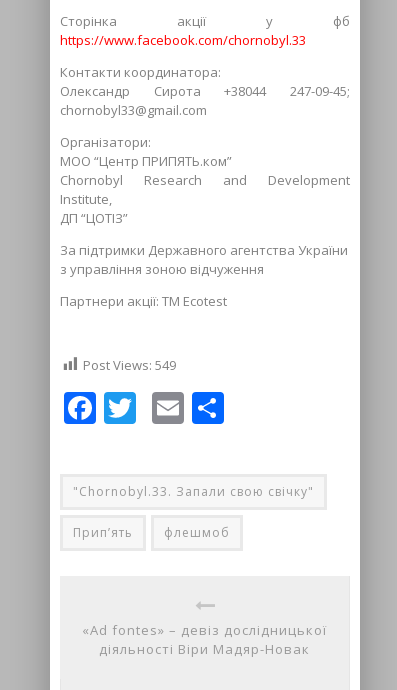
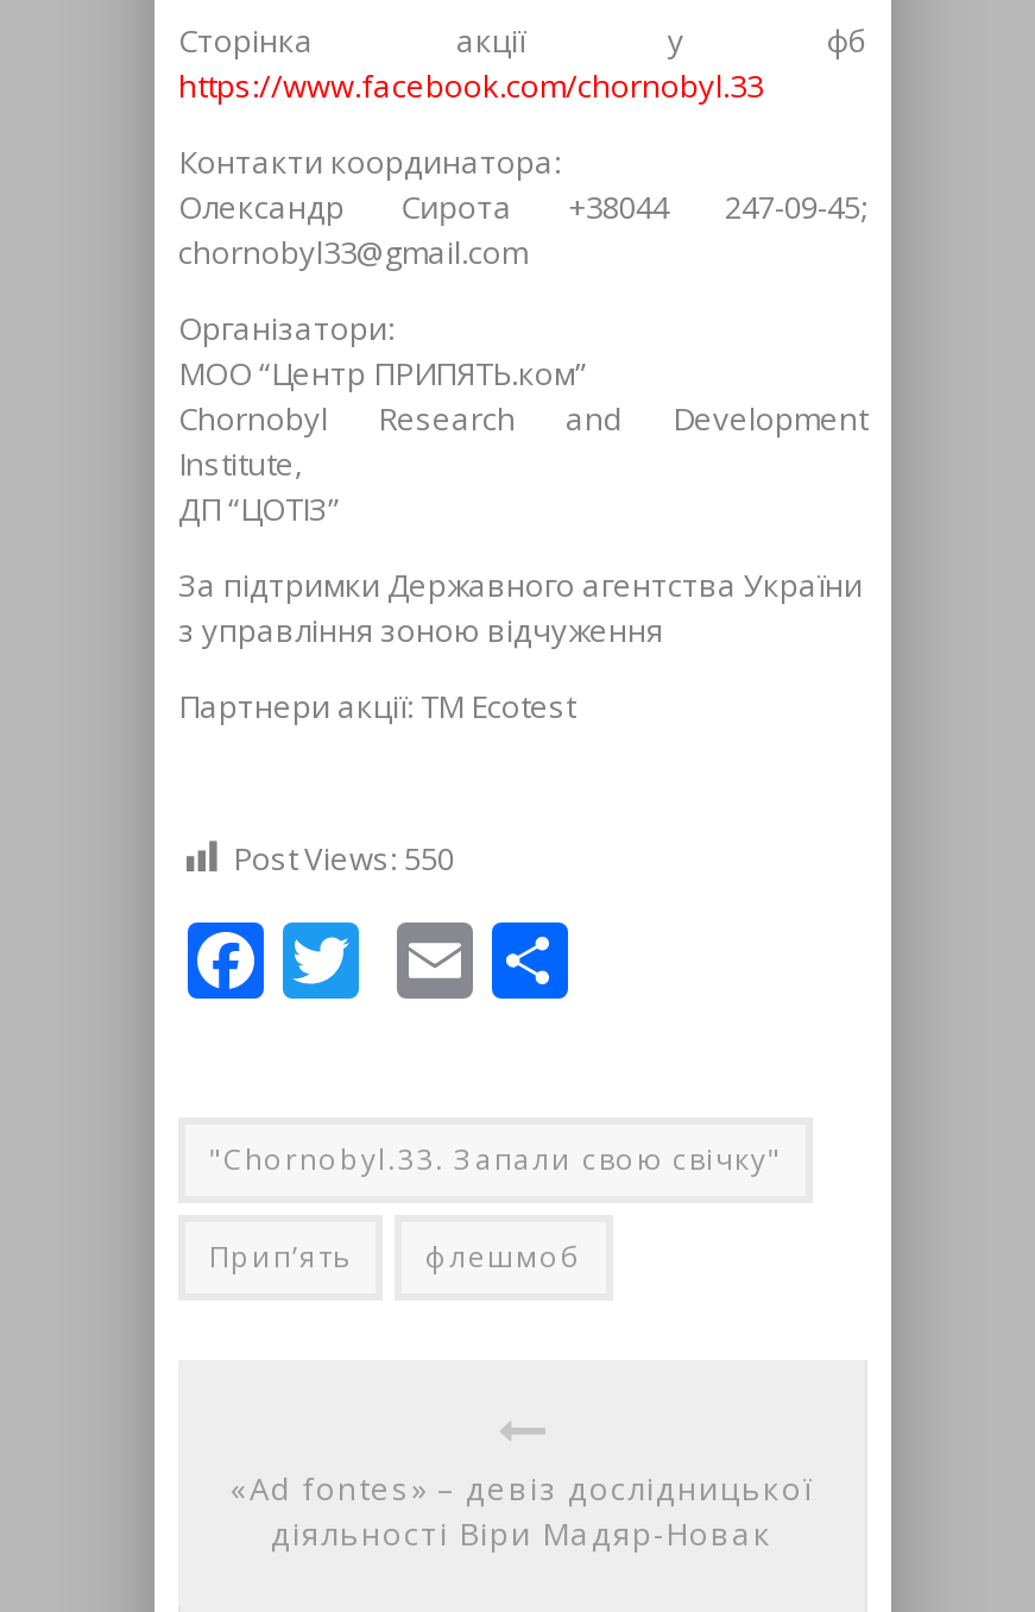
[83,356,176,374] Post Views: 549 -> [233,836,454,879] Post Views: 550

